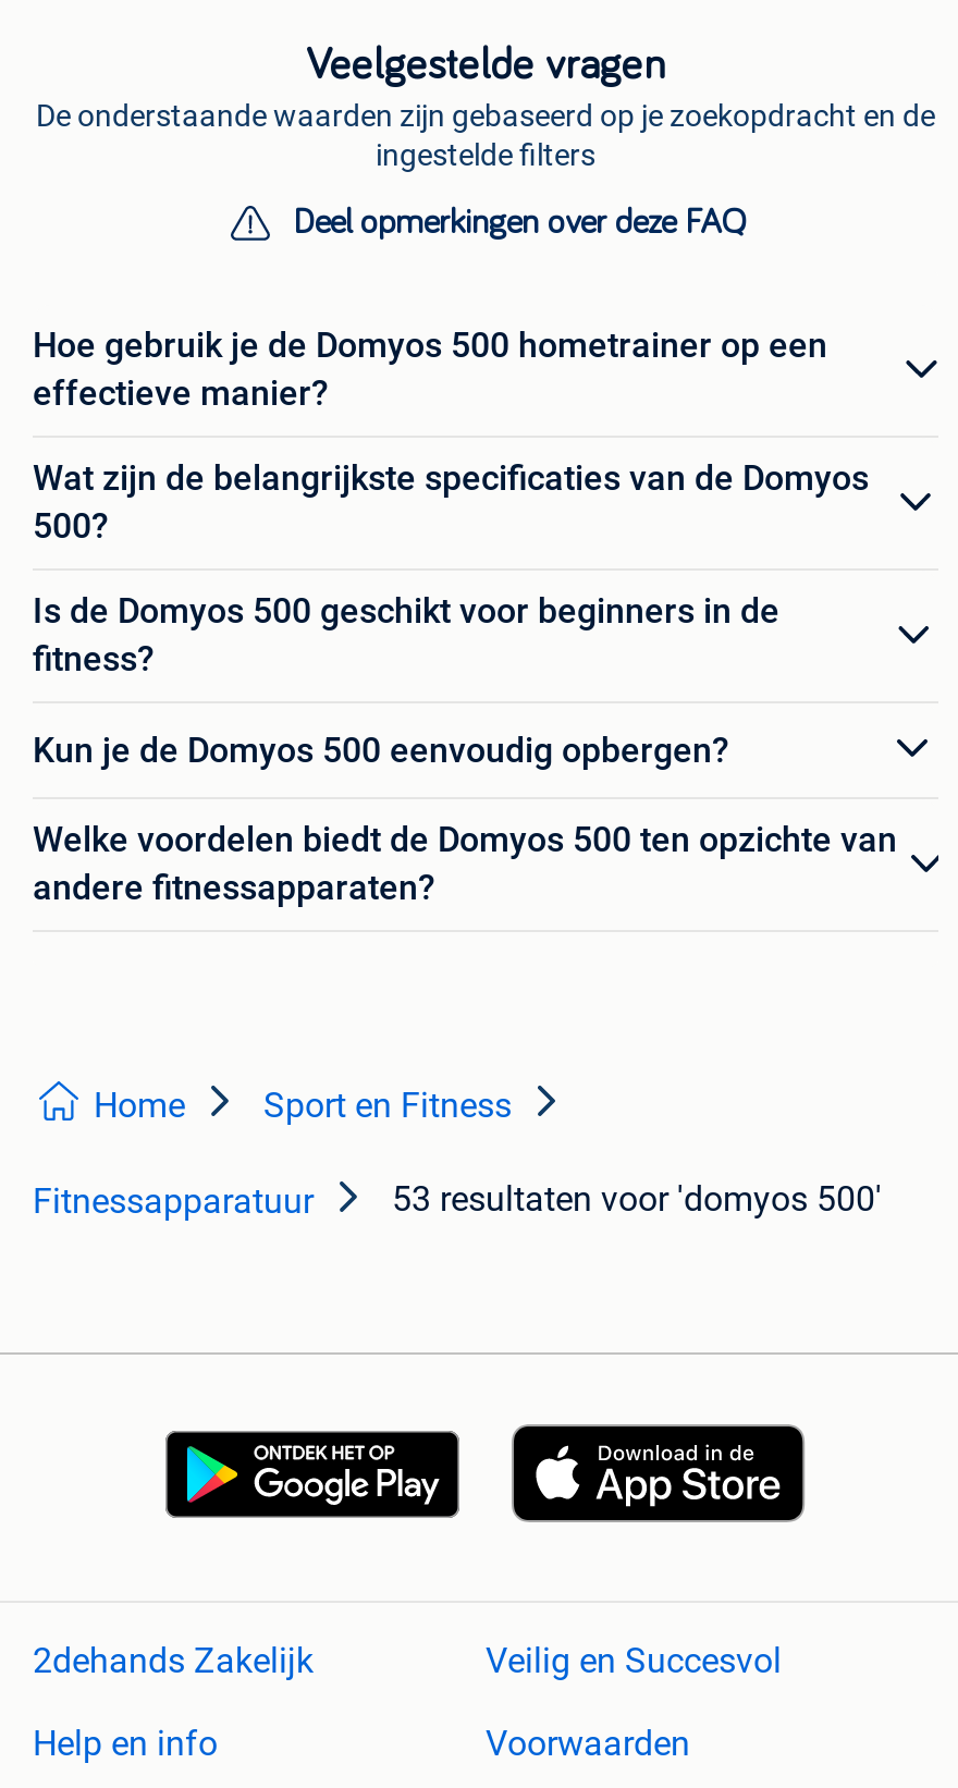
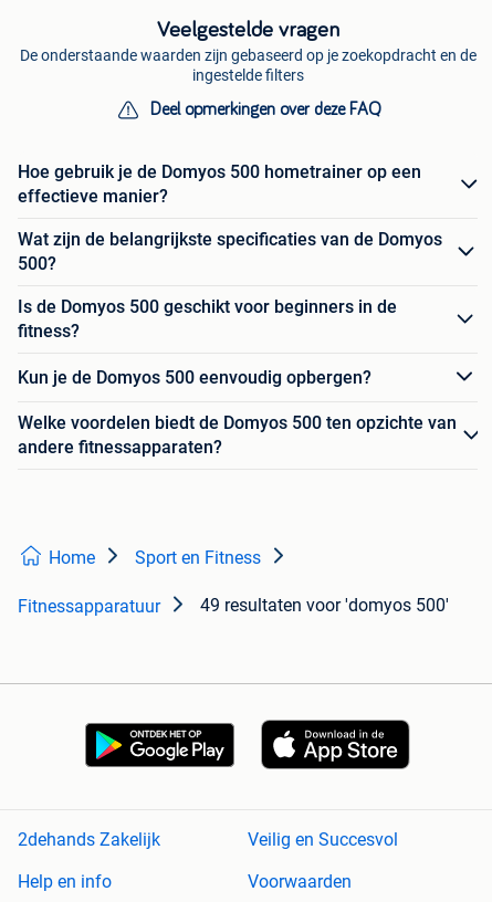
[392,1178,882,1220] 53 resultaten voor 'domyos 500' -> [200,595,449,616] 49 resultaten voor 'domyos 500'

